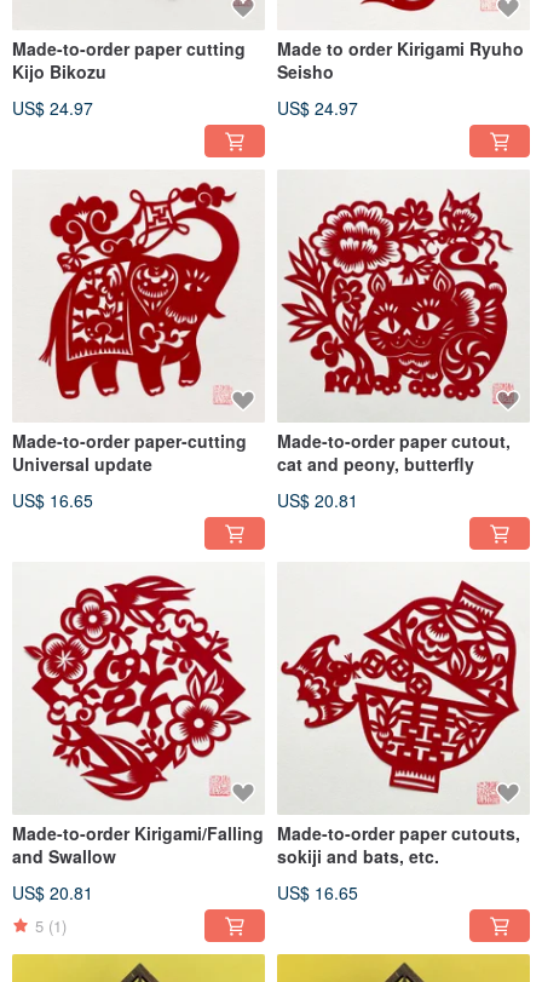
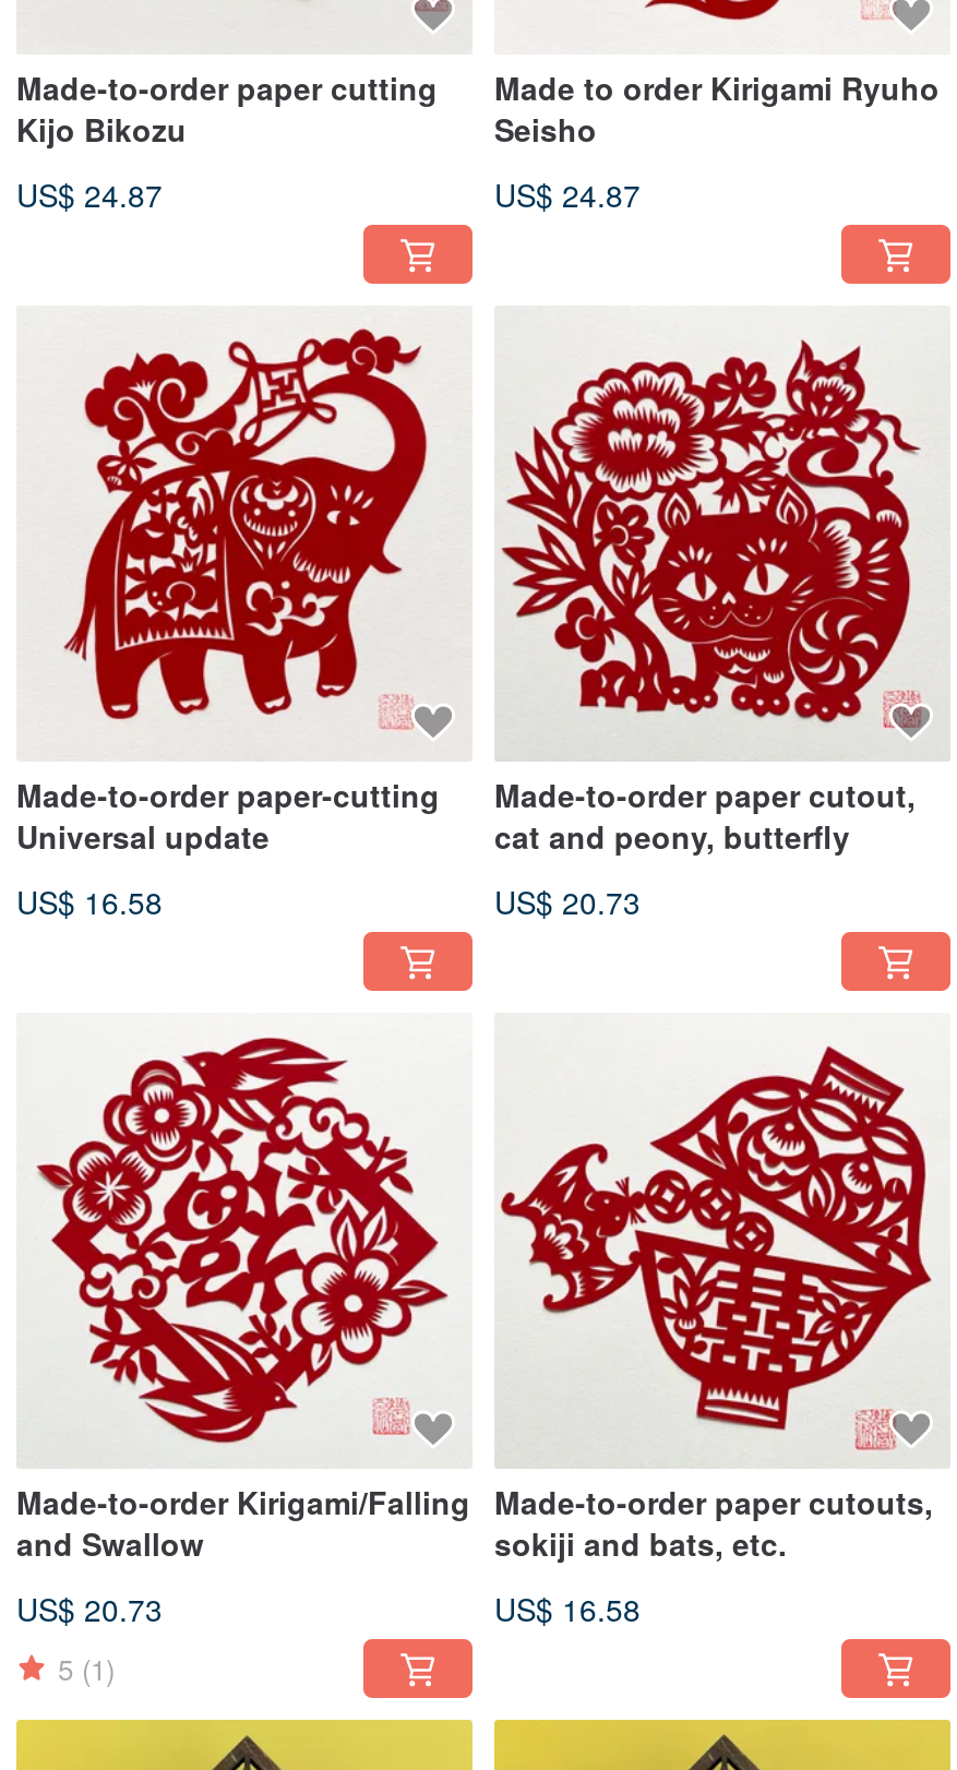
[12,96,93,120] US$ 24.97 -> [16,173,163,216] US$ 24.87
[277,96,358,120] US$ 24.97 -> [494,173,641,216] US$ 24.87
[12,488,93,512] US$ 16.65 -> [16,880,163,923] US$ 16.58
[277,488,358,512] US$ 20.81 -> [494,880,641,923] US$ 20.73
[12,880,93,905] US$ 20.81 -> [16,1587,163,1631] US$ 20.73
[277,880,358,905] US$ 16.65 -> [494,1587,641,1631] US$ 16.58

